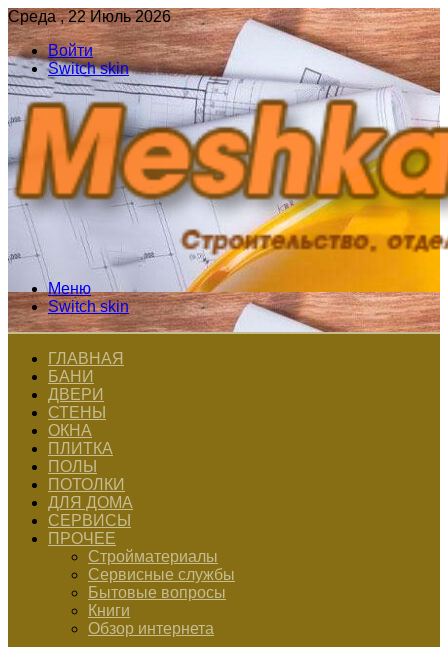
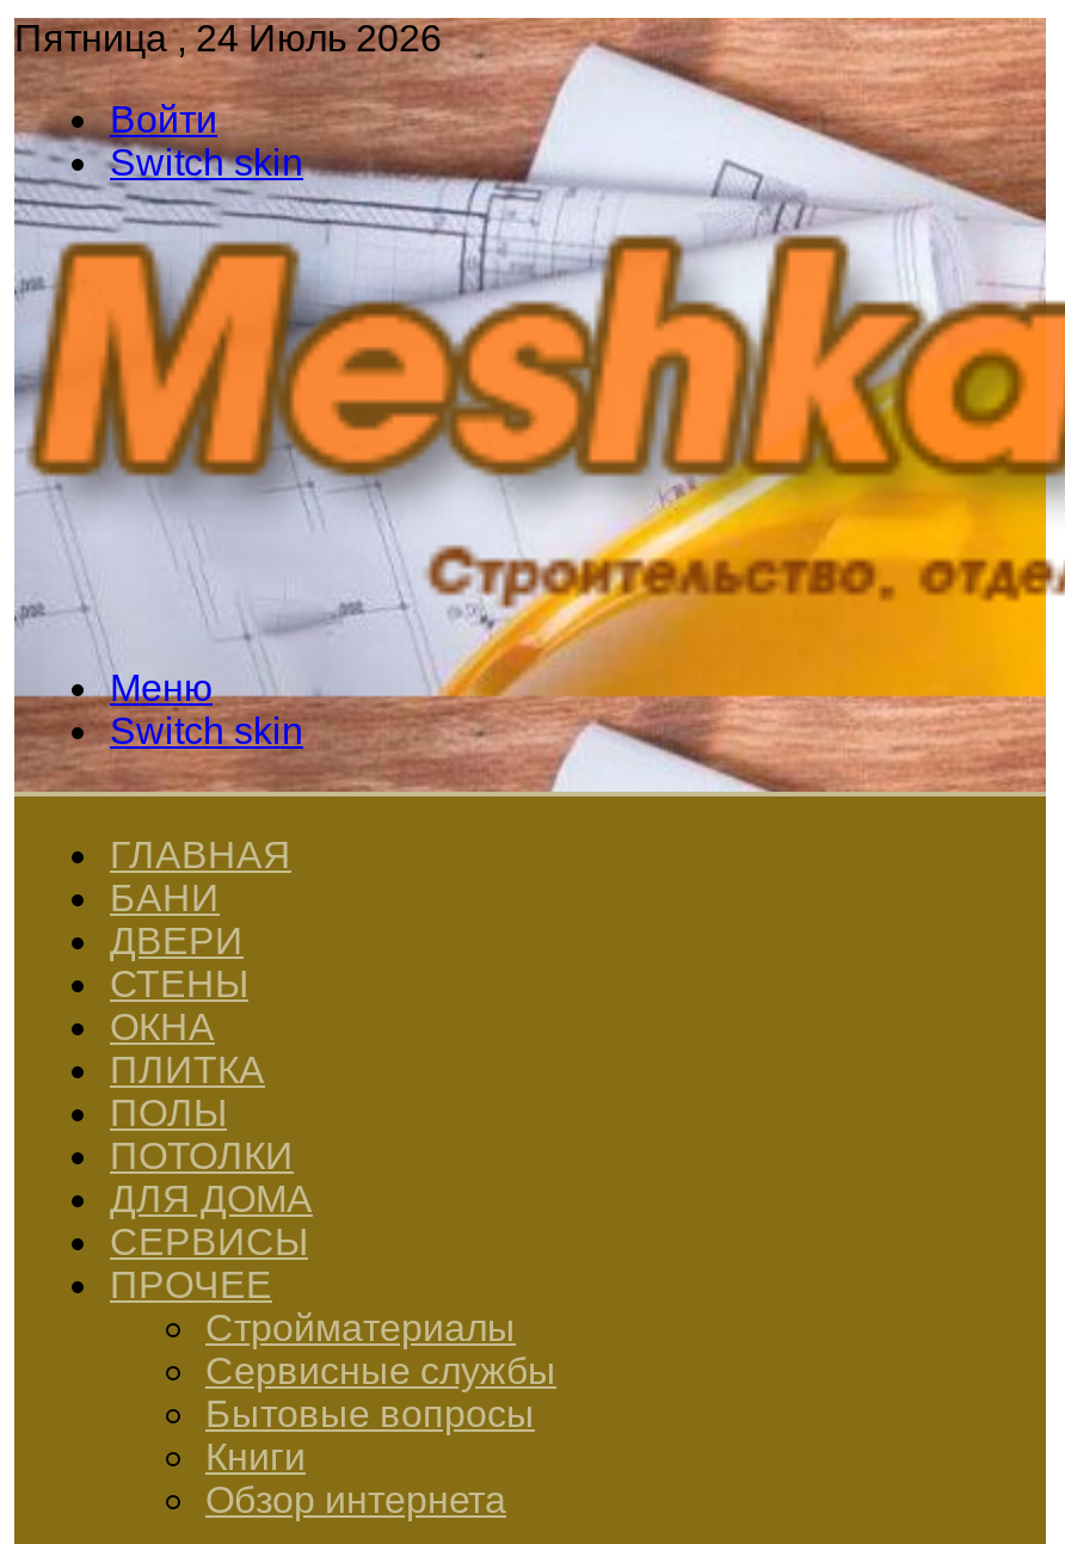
[8,8,171,25] Среда , 22 Июль 2026 -> [14,18,442,59] Пятница , 24 Июль 2026

